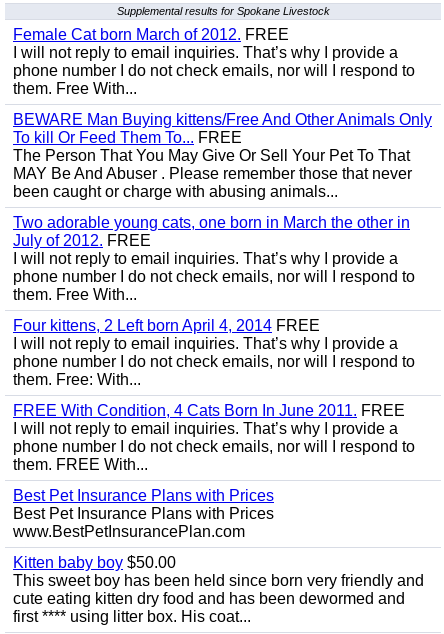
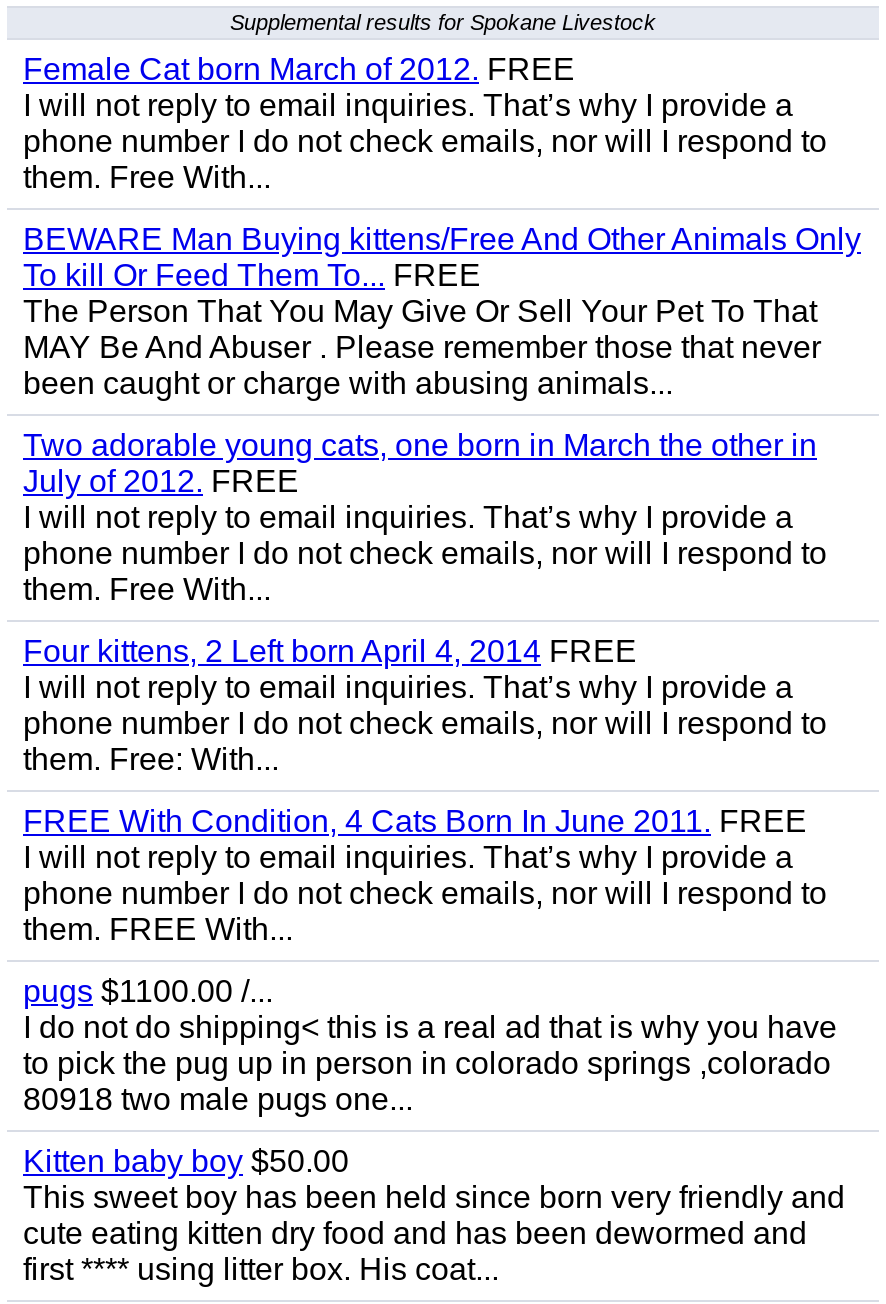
[13,487,274,540] Best Pet Insurance Plans with Prices | Best Pet Insurance Plans with Prices | www.BestPetInsurancePlan.com -> [23,974,837,1116] pugs $1100.00 /... | I do not do shipping< this is a real ad that is why you have | to pick the pug up in person in colorado springs ,colorado | 80918 two male pugs one...

